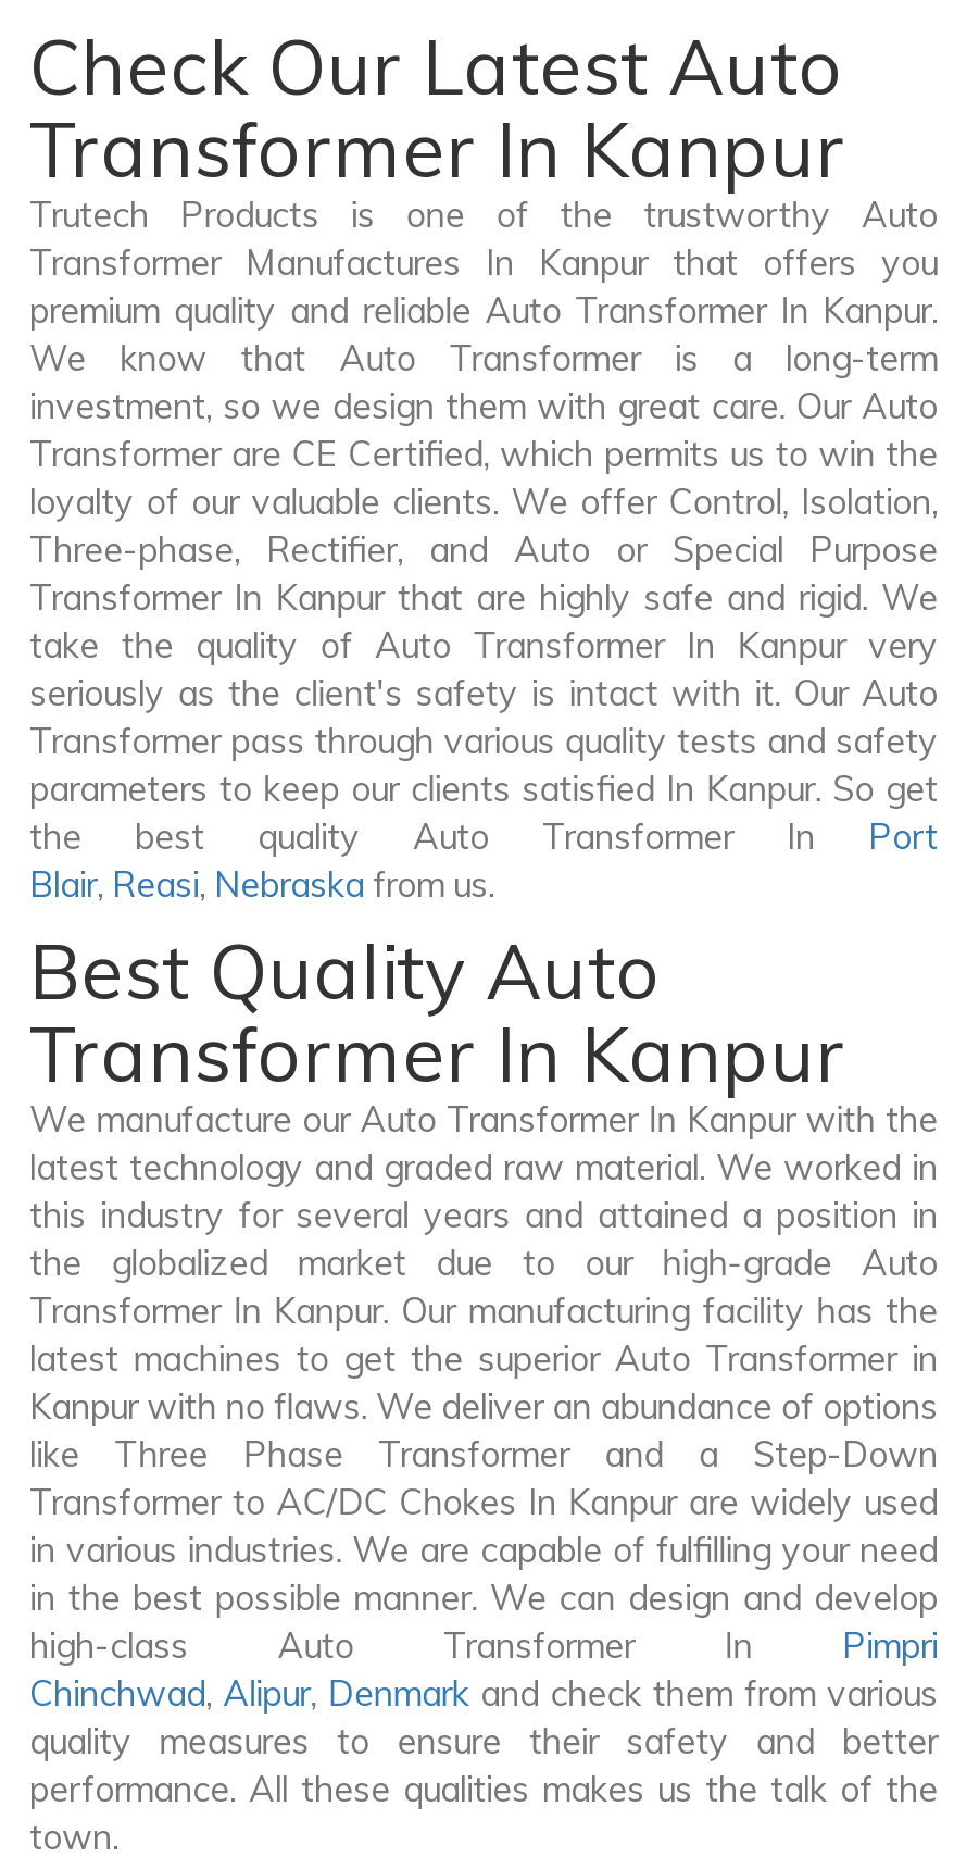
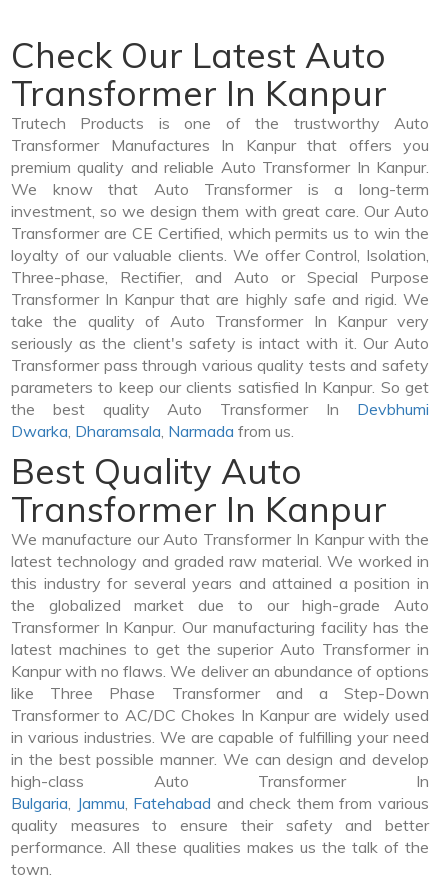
[29,815,938,859] the best quality Auto Transformer In Port -> [11,399,429,419] the best quality Auto Transformer In Devbhumi
[29,863,494,907] Blair, Reasi, Nebraska from us. -> [11,421,294,441] Dwarka, Dharamsala, Narmada from us.
[29,1624,938,1716] high-class Auto Transformer In Pimpri | Chinchwad, Alipur, Denmark and check them from various -> [11,771,429,813] high-class Auto Transformer In | Bulgaria, Jammu, Fatehabad and check them from various

